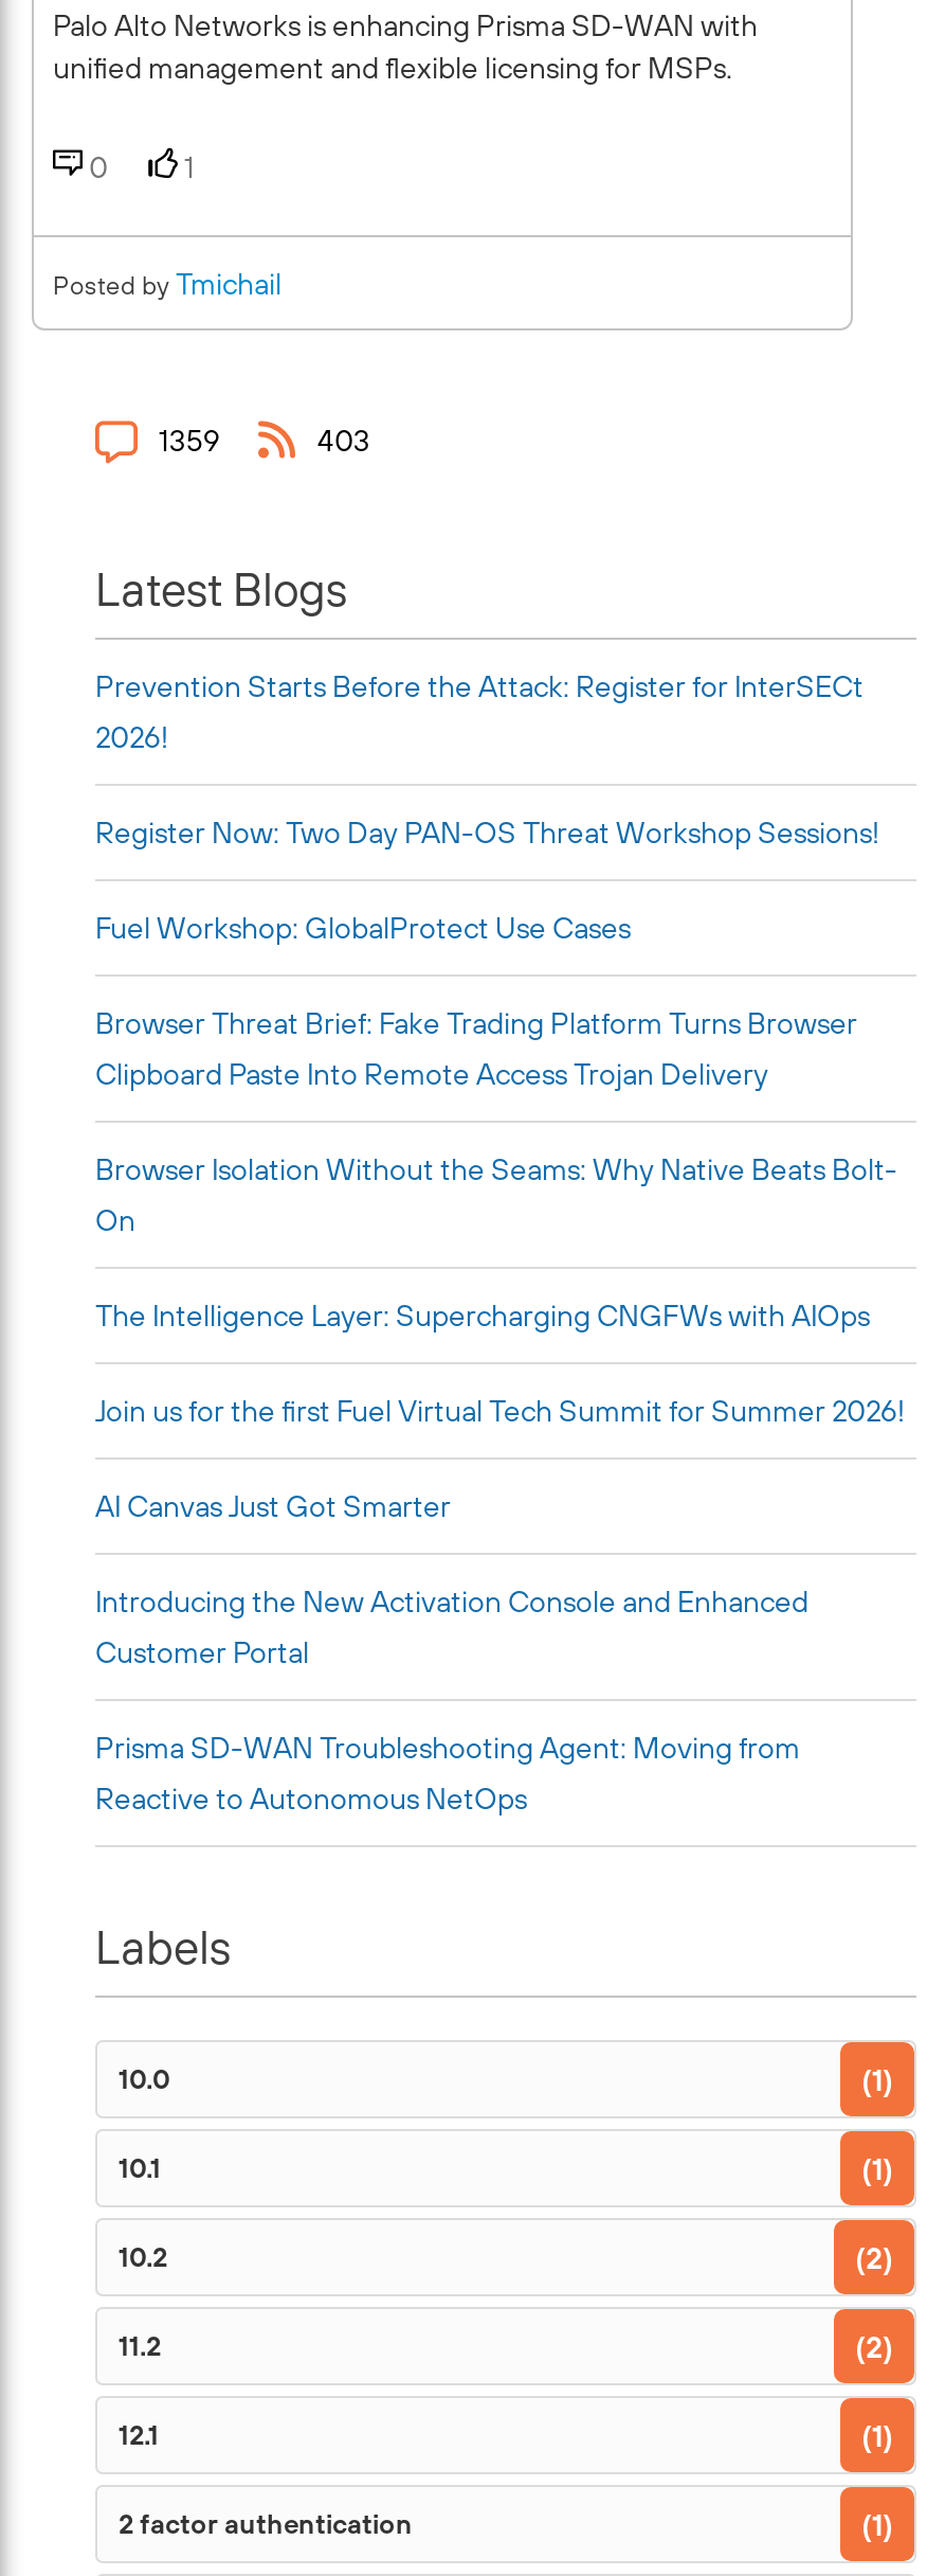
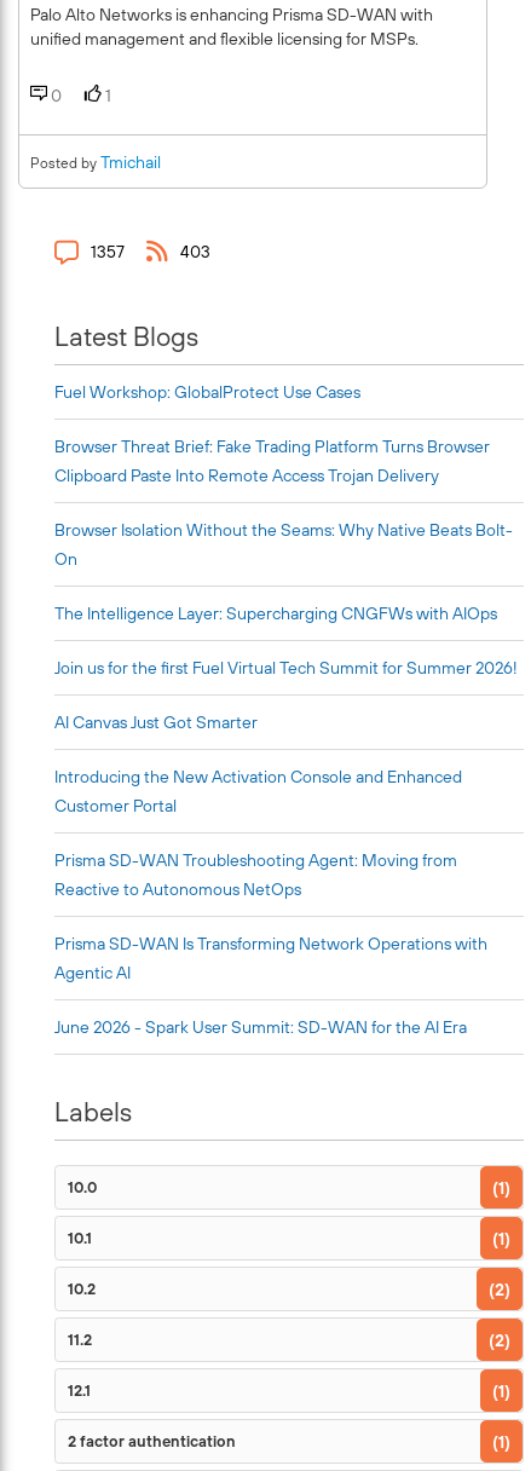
[159,424,220,458] 1359 -> [91,242,125,262] 1357
[95,670,880,850] Prevention Starts Before the Attack: Register for InterSECt | 2026! | Register Now: Two Day PAN-OS Threat Workshop Sessions! -> none
moved [95,912,906,1816] -> [54,383,518,899]: Fuel Workshop: GlobalProtect Use Cases | Browser Threat Brief: Fake Trading Platform Turns Browser | Clipboard Paste Into Remote Access Trojan Delivery | ... | Prisma SD-WAN Troubleshooting Agent: Moving from | Reactive to Autonomous NetOps
none -> [54,934,487,1037] Prisma SD-WAN Is Transforming Network Operations with | Agentic AI | June 2026 - Spark User Summit: SD-WAN for the AI Era

